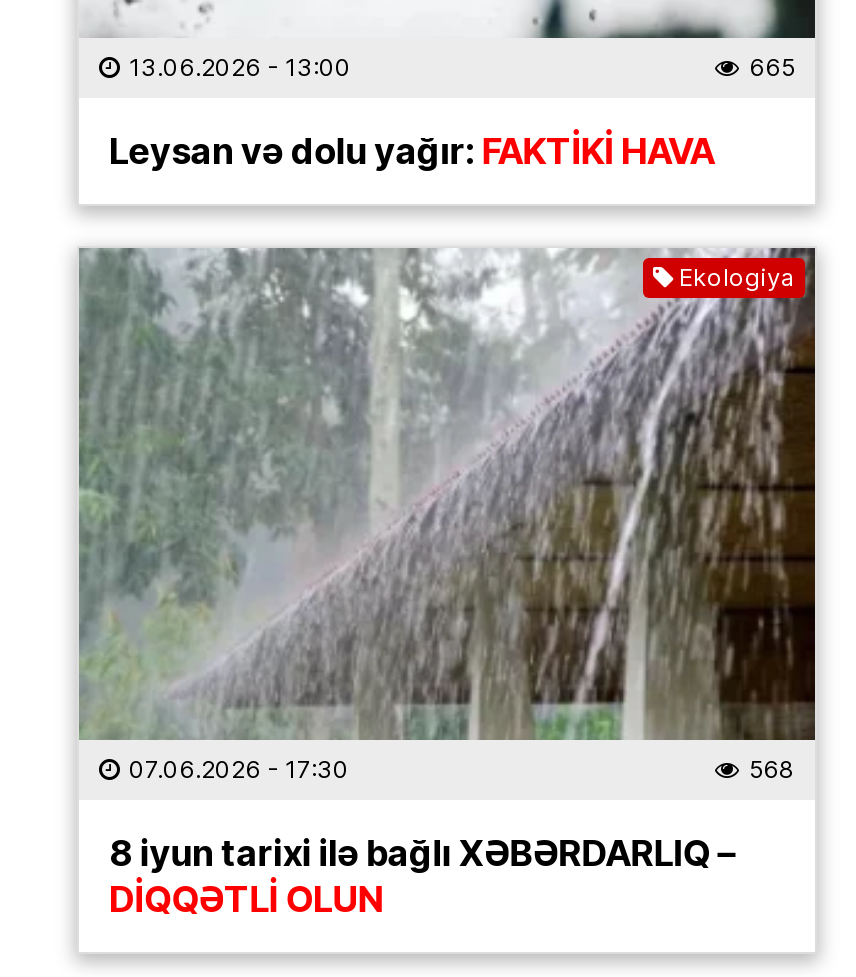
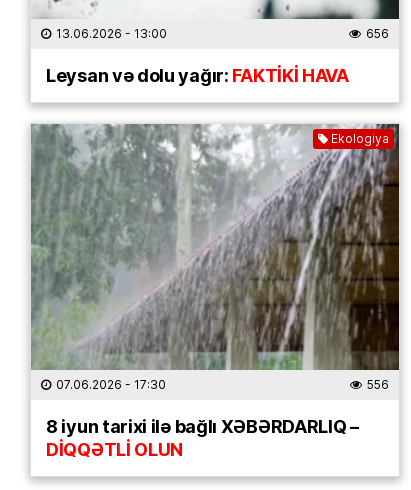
[749,50,795,84] 665 -> [366,25,389,42] 656
[749,752,795,786] 568 -> [367,376,389,393] 556

